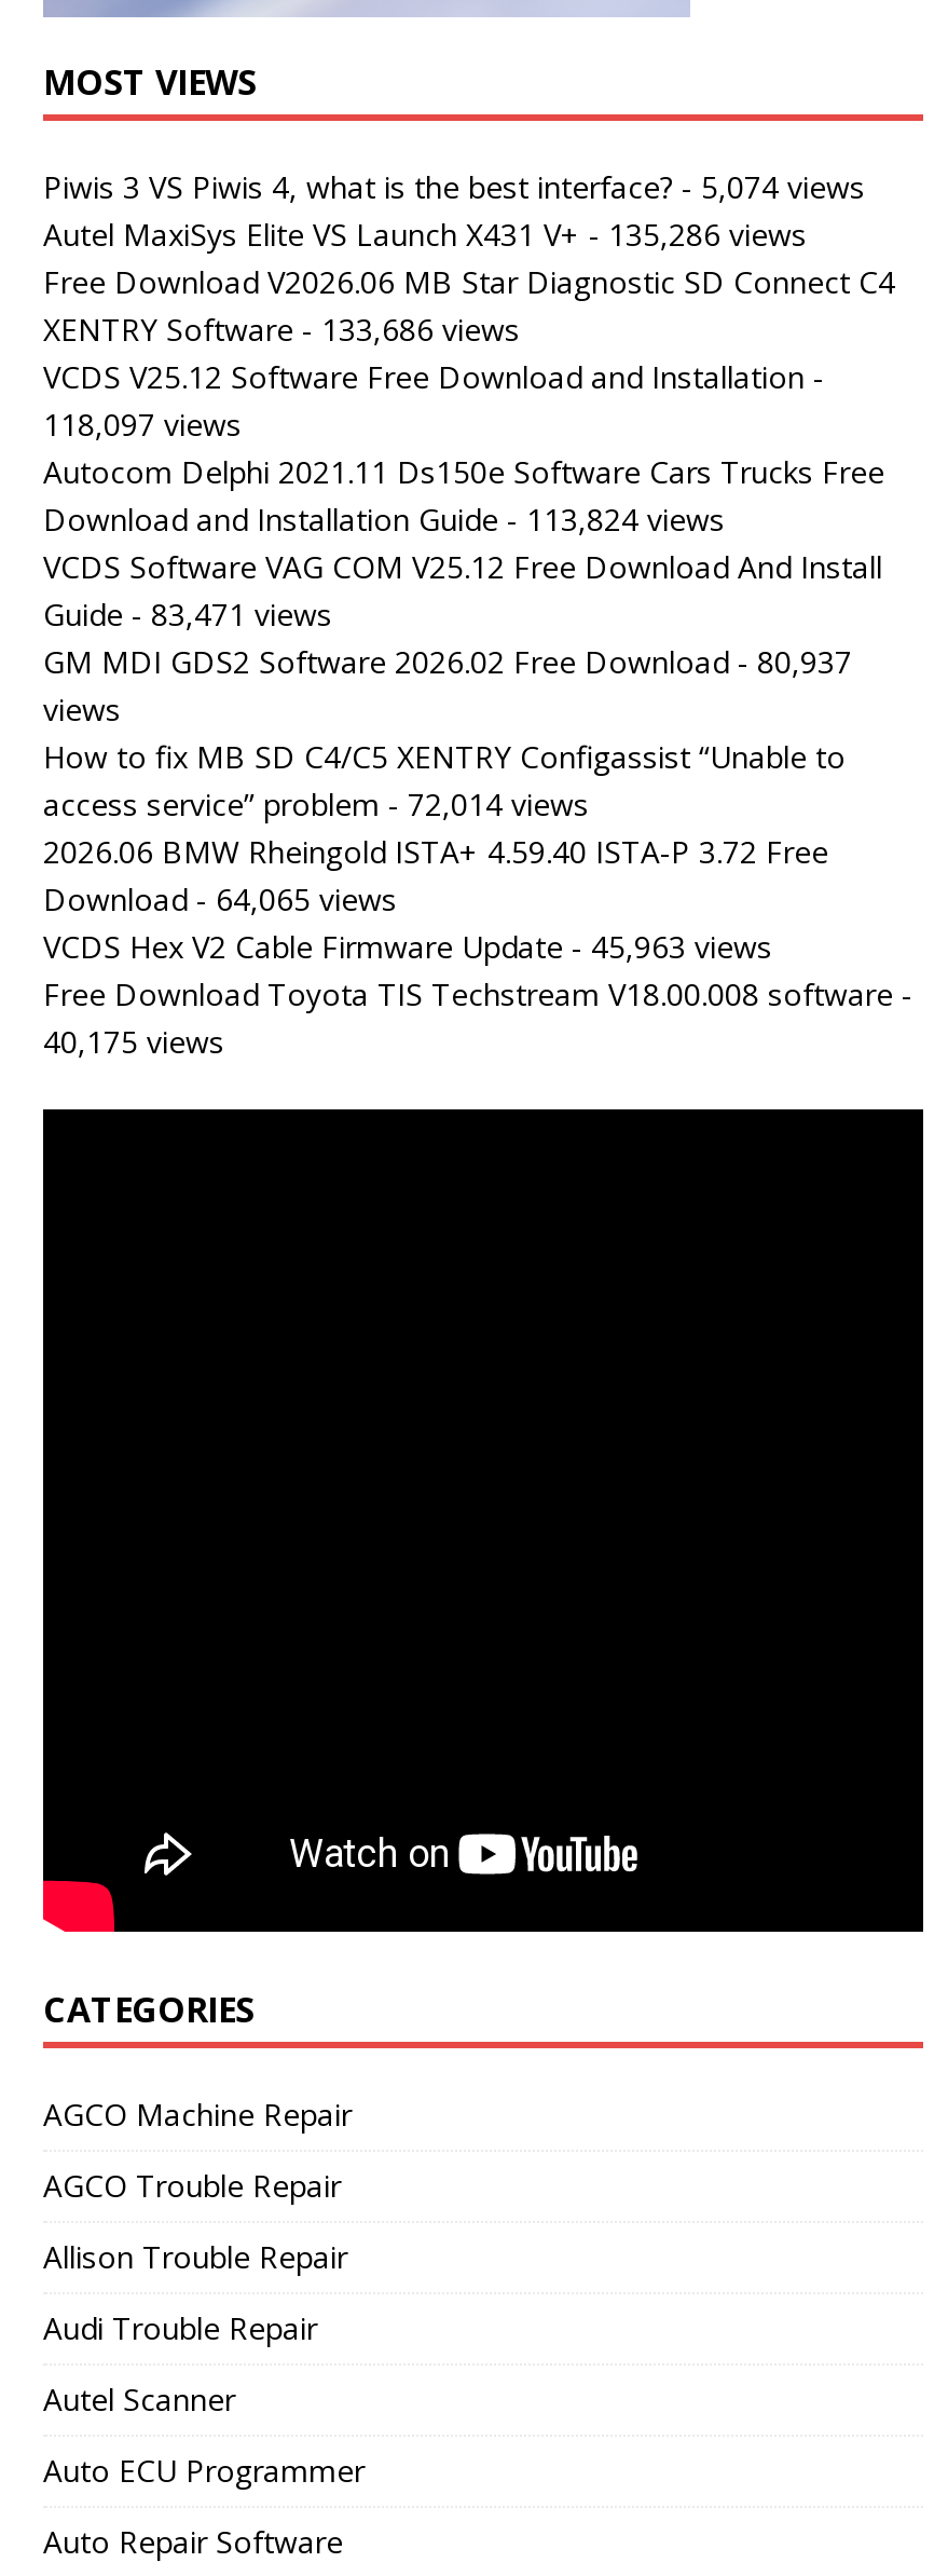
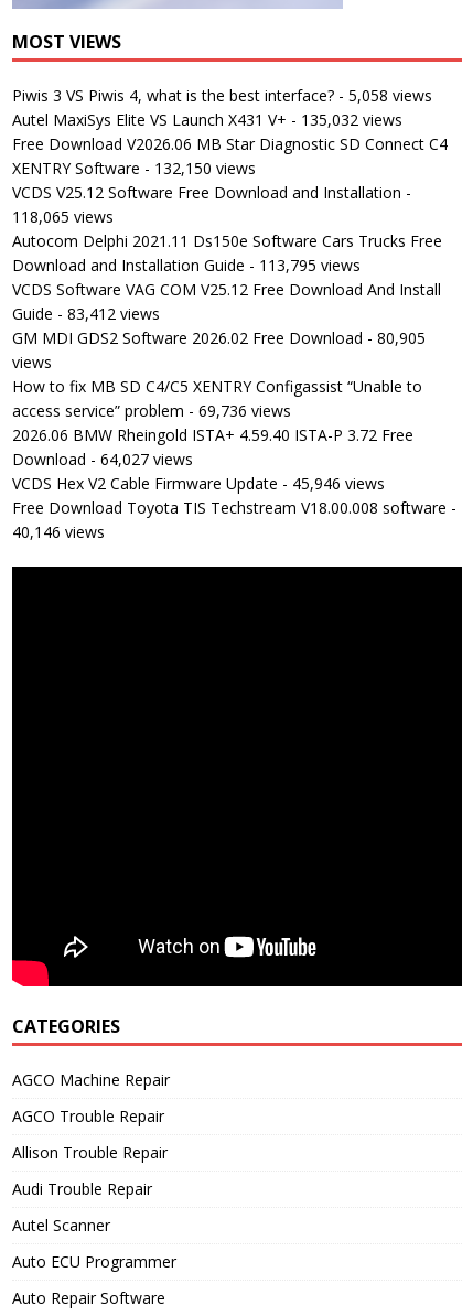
[43,167,865,208] Piwis 3 VS Piwis 4, what is the best interface? - 5,074 views -> [12,85,432,106] Piwis 3 VS Piwis 4, what is the best interface? - 5,058 views
[43,214,807,255] Autel MaxiSys Elite VS Launch X431 V+ - 135,286 views -> [12,109,402,130] Autel MaxiSys Elite VS Launch X431 V+ - 135,032 views
[43,309,520,350] XENTRY Software - 133,686 views -> [12,158,256,179] XENTRY Software - 132,150 views
[43,404,242,445] 118,097 views -> [12,206,114,227] 118,065 views
[43,499,725,540] Download and Installation Guide - 113,824 views -> [12,255,361,276] Download and Installation Guide - 113,795 views
[43,594,332,635] Guide - 83,471 views -> [12,303,160,324] Guide - 83,412 views
[43,642,852,683] GM MDI GDS2 Software 2026.02 Free Download - 80,937 -> [12,328,426,349] GM MDI GDS2 Software 2026.02 Free Download - 80,905
[43,784,589,825] access service” problem - 72,014 views -> [12,400,291,421] access service” problem - 69,736 views
[43,879,397,920] Download - 64,065 views -> [12,449,193,470] Download - 64,027 views
[43,927,772,968] VCDS Hex V2 Cable Firmware Update - 45,963 views -> [12,473,385,494] VCDS Hex V2 Cable Firmware Update - 45,946 views
[43,1022,224,1063] 40,175 views -> [12,522,105,543] 40,146 views

